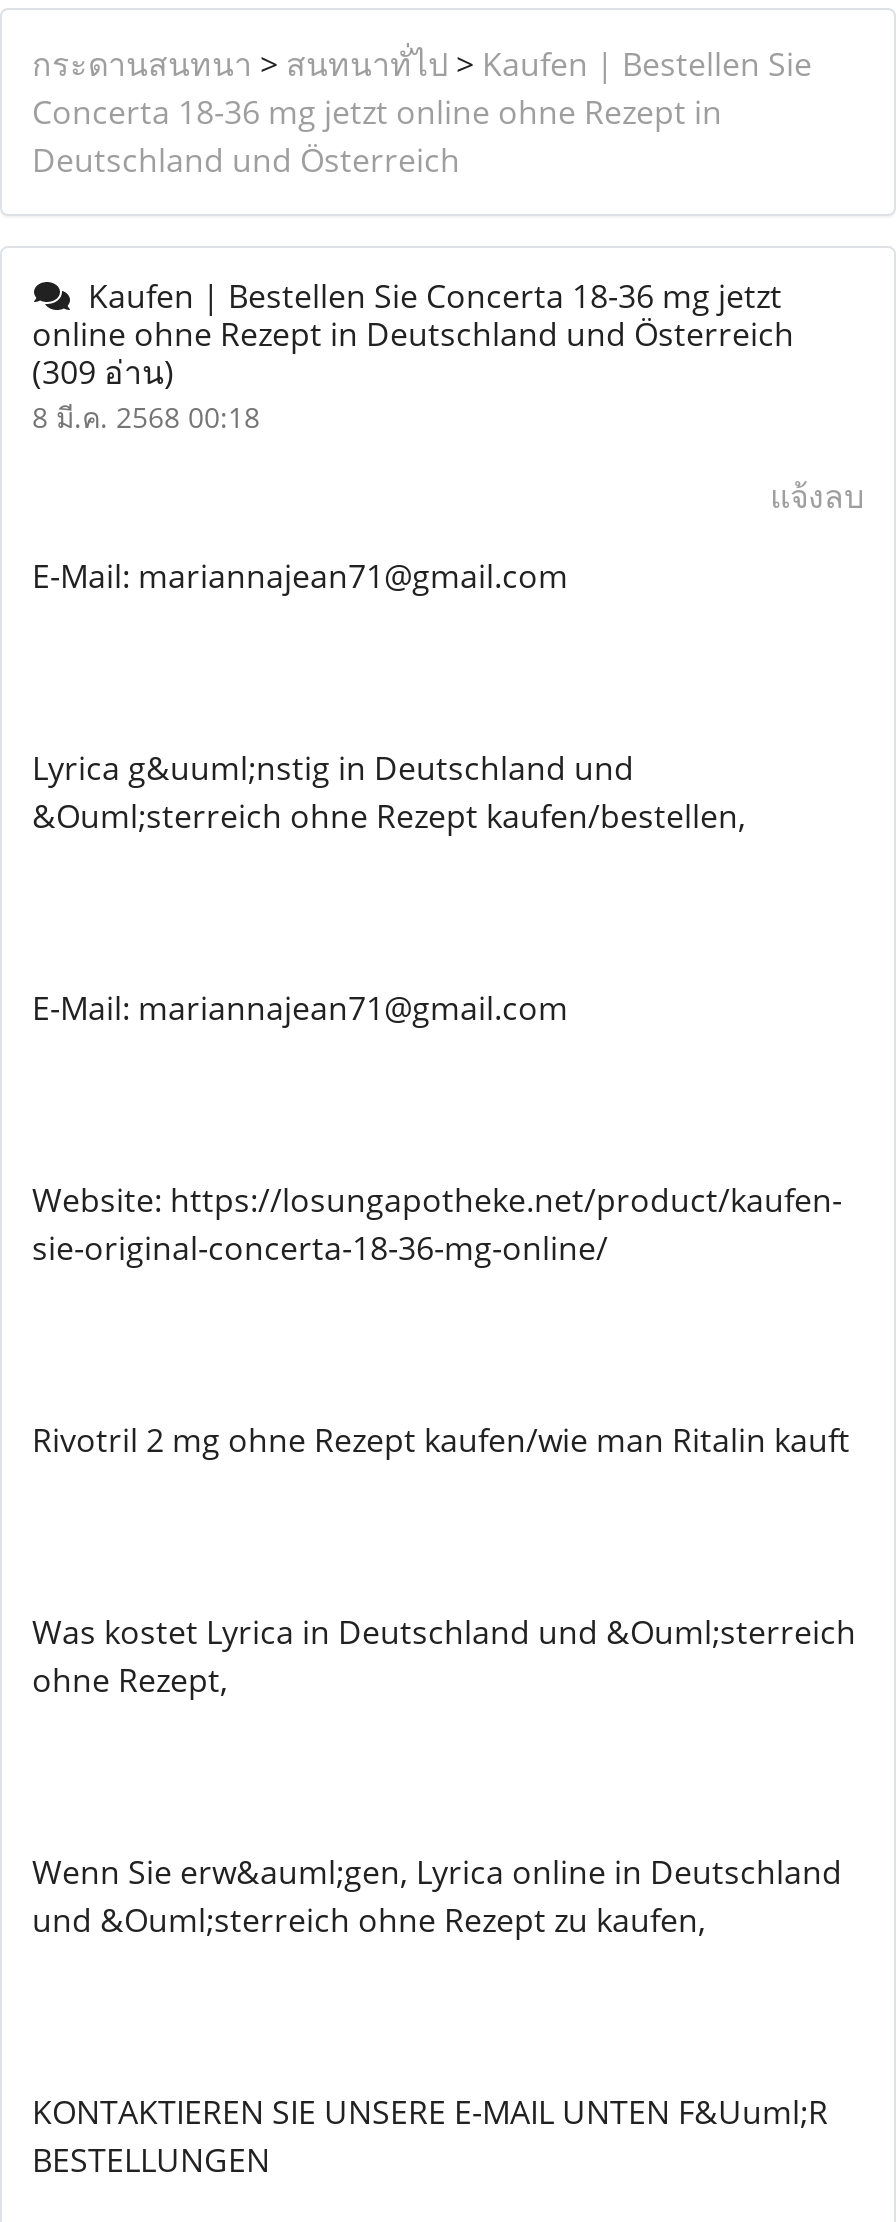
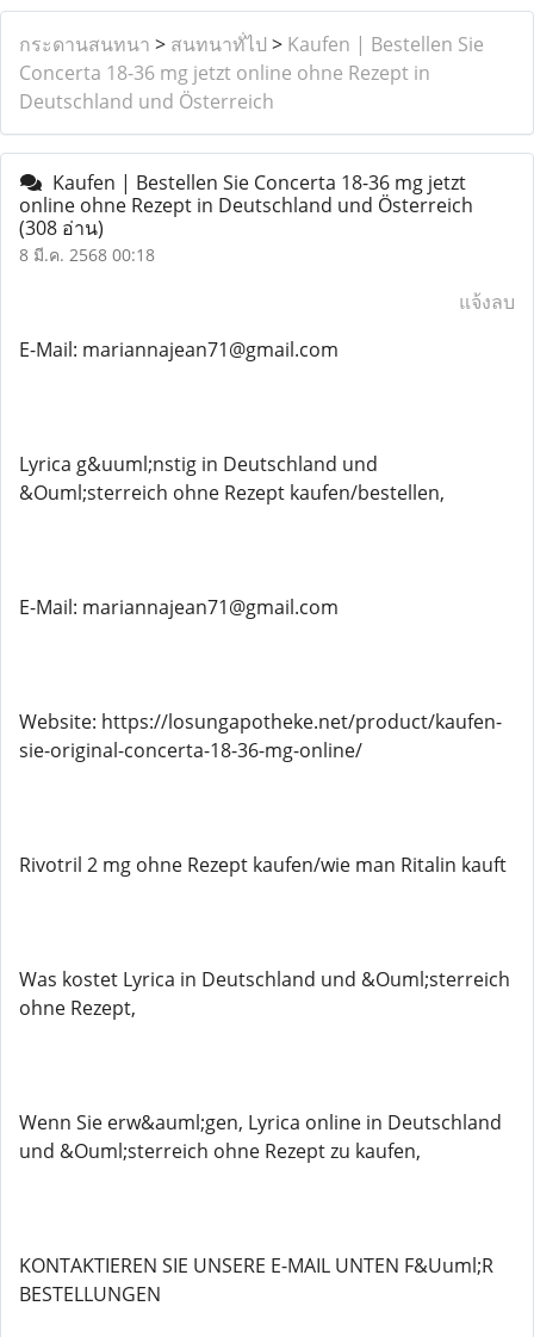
[32,350,174,394] (309 อ่าน) -> [19,215,104,241] (308 อ่าน)

